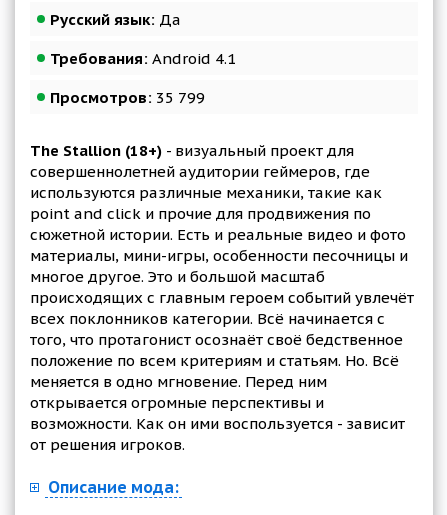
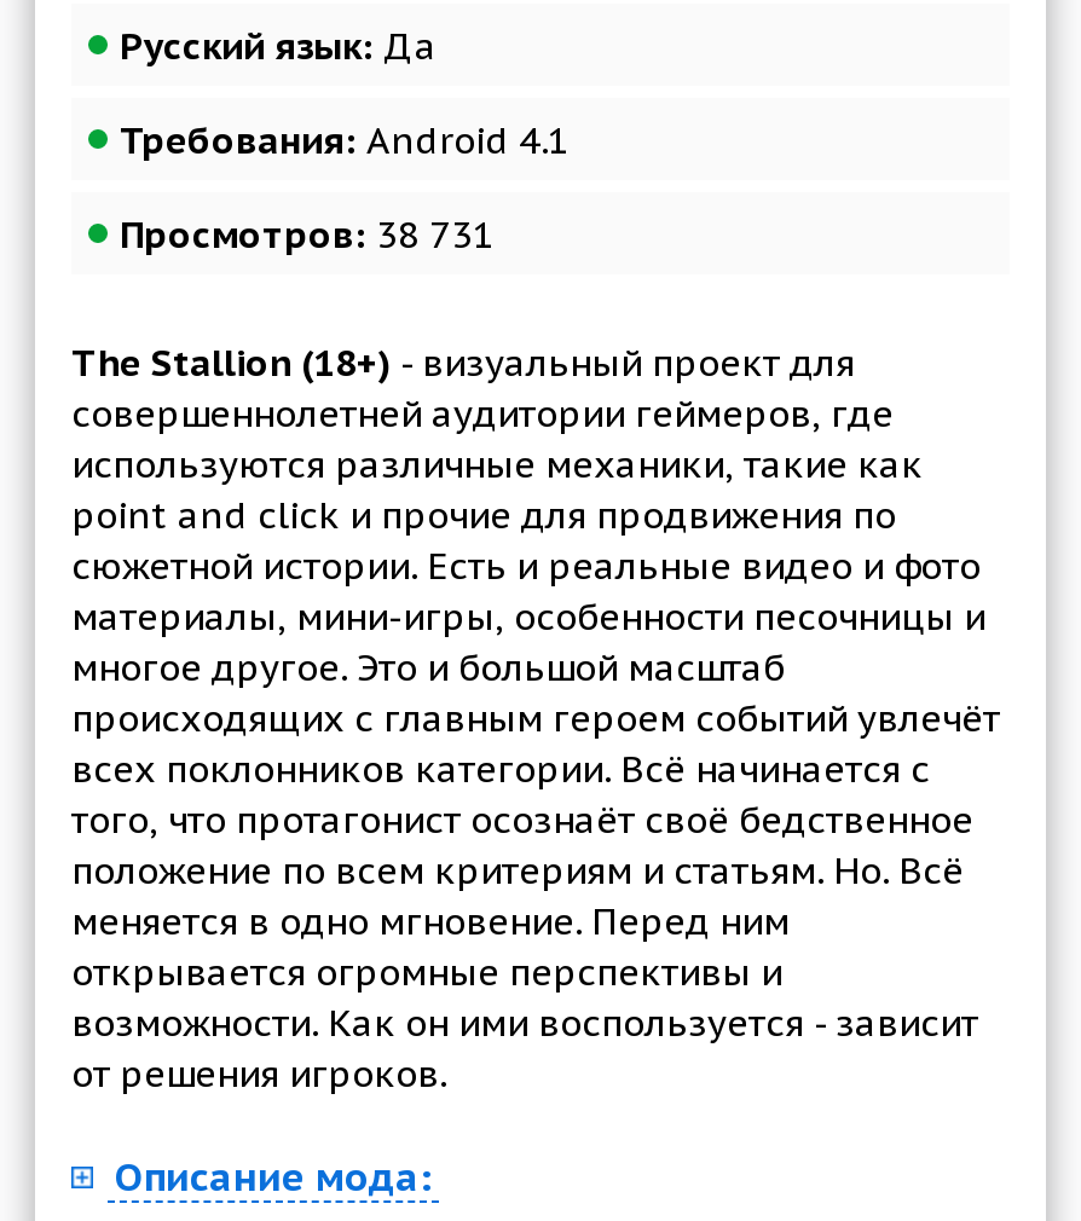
[50,88,205,107] Просмотров: 35 799 -> [120,212,495,257] Просмотров: 38 731

